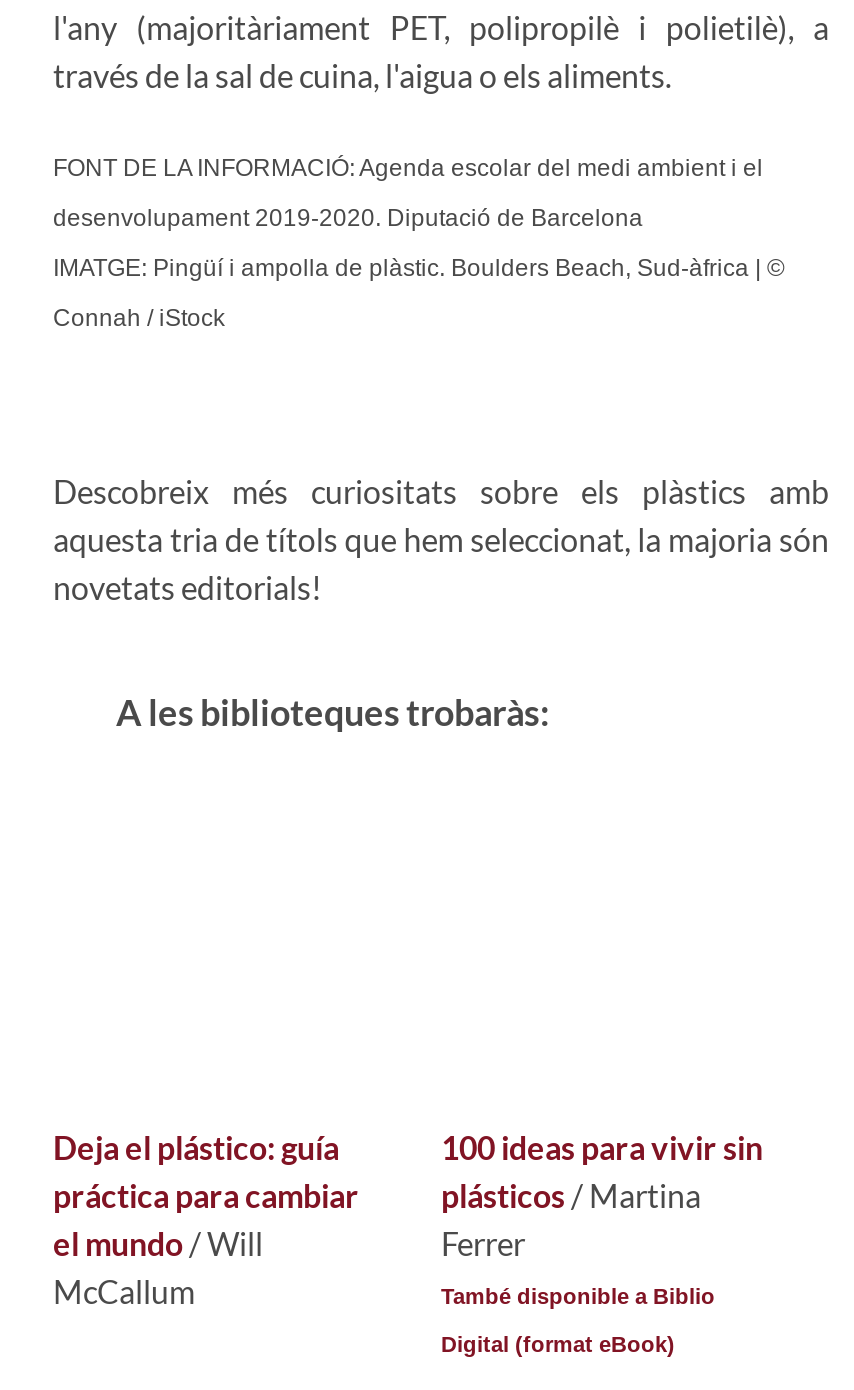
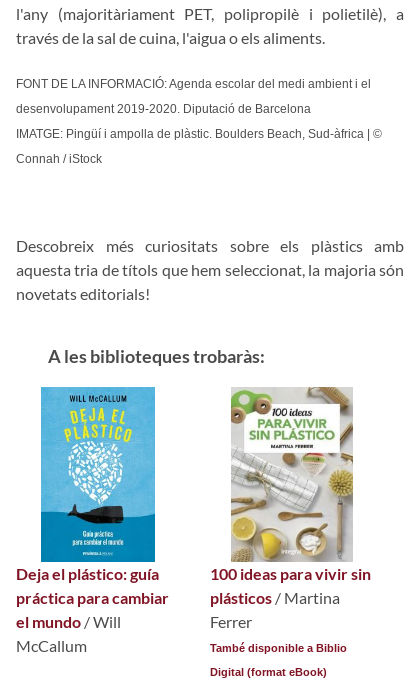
none -> [40,386,156,561] [image]
none -> [230,386,354,561] [image]

